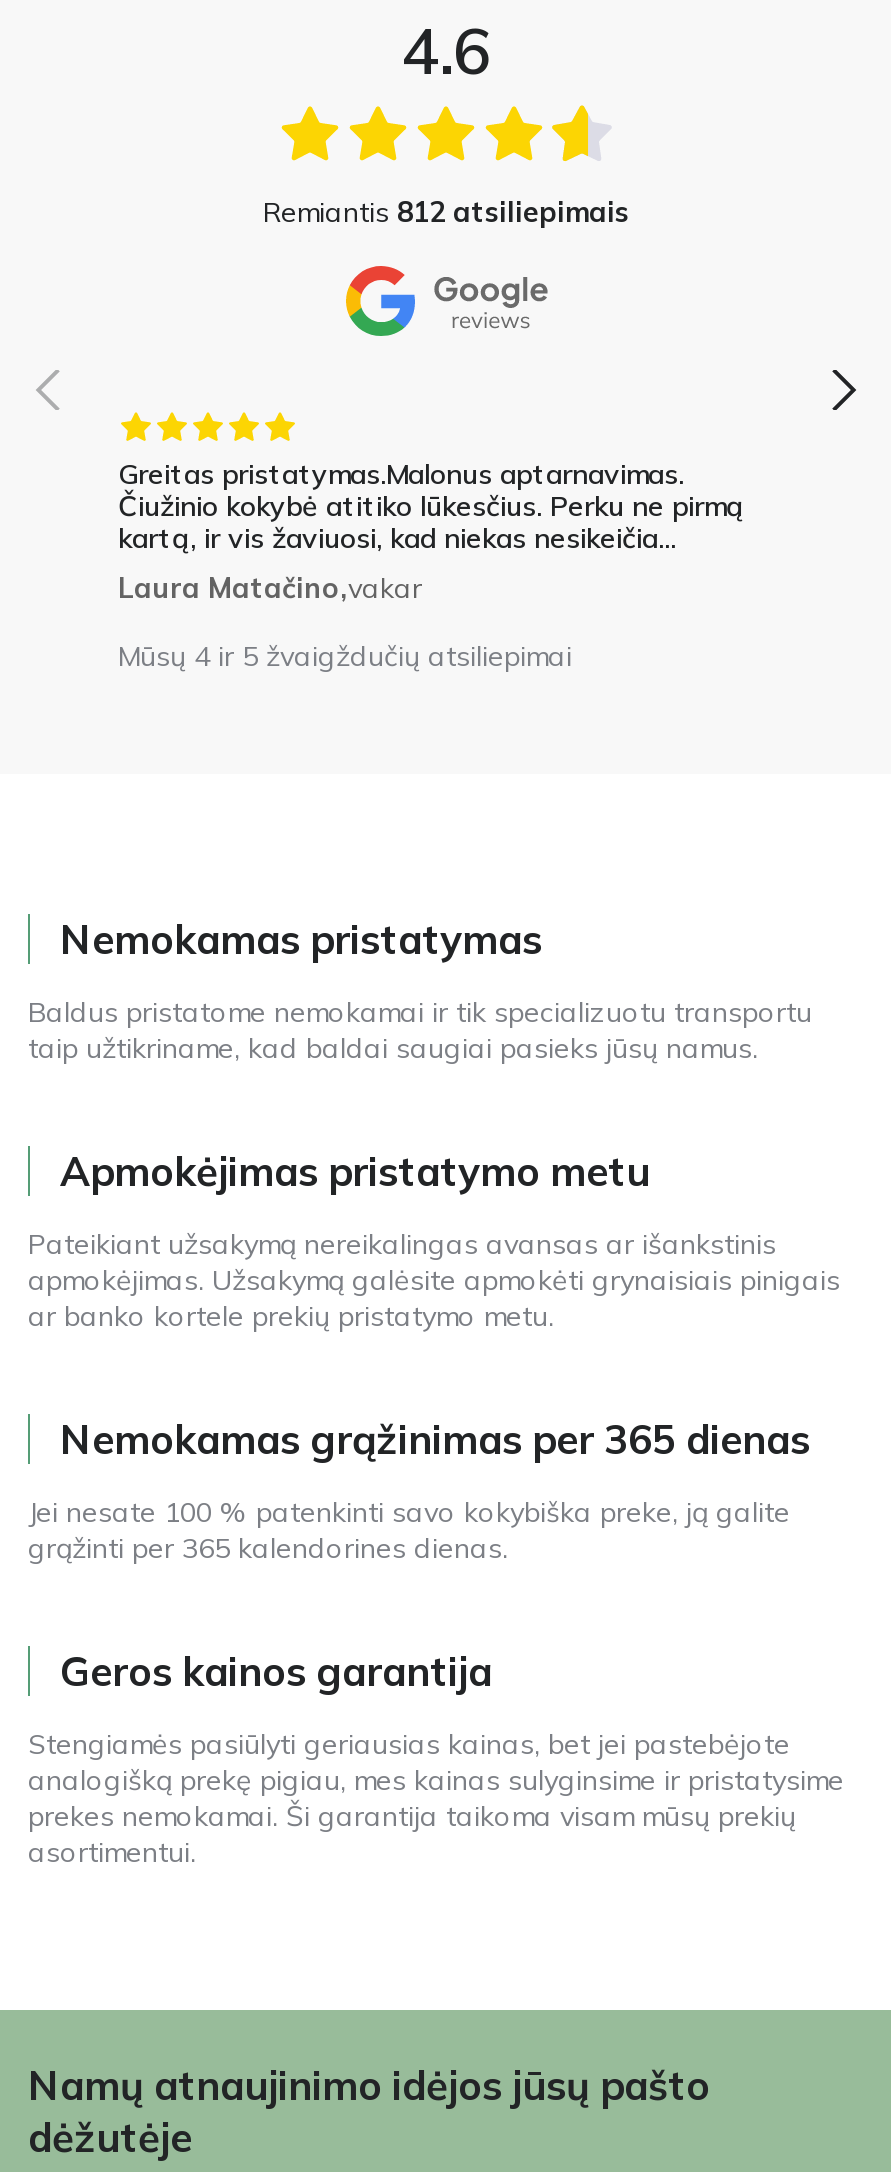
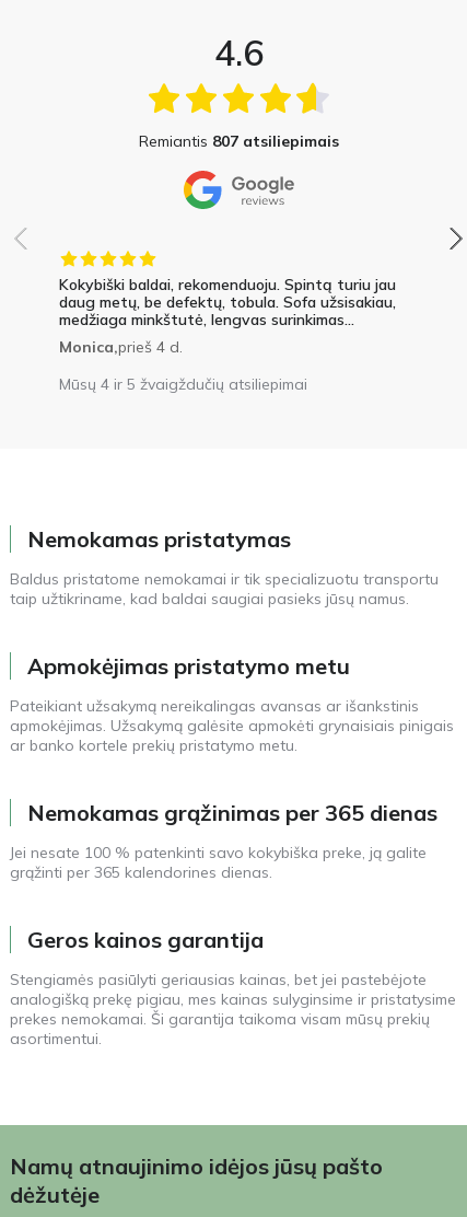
[263,194,629,230] Remiantis 812 atsiliepimais -> [138,132,338,151] Remiantis 807 atsiliepimais
[118,456,744,606] Greitas pristatymas.Malonus aptarnavimas. | Čiužinio kokybė atitiko lūkesčius. Perku ne pirmą | kartą, ir vis žaviuosi, kad niekas nesikeičia... | Laura Matačino,vakar -> [59,275,396,357] Kokybiški baldai, rekomenduoju. Spintą turiu jau | daug metų, be defektų, tobula. Sofa užsisakiau, | medžiaga minkštutė, lengvas surinkimas... | Monica,prieš 4 d.

